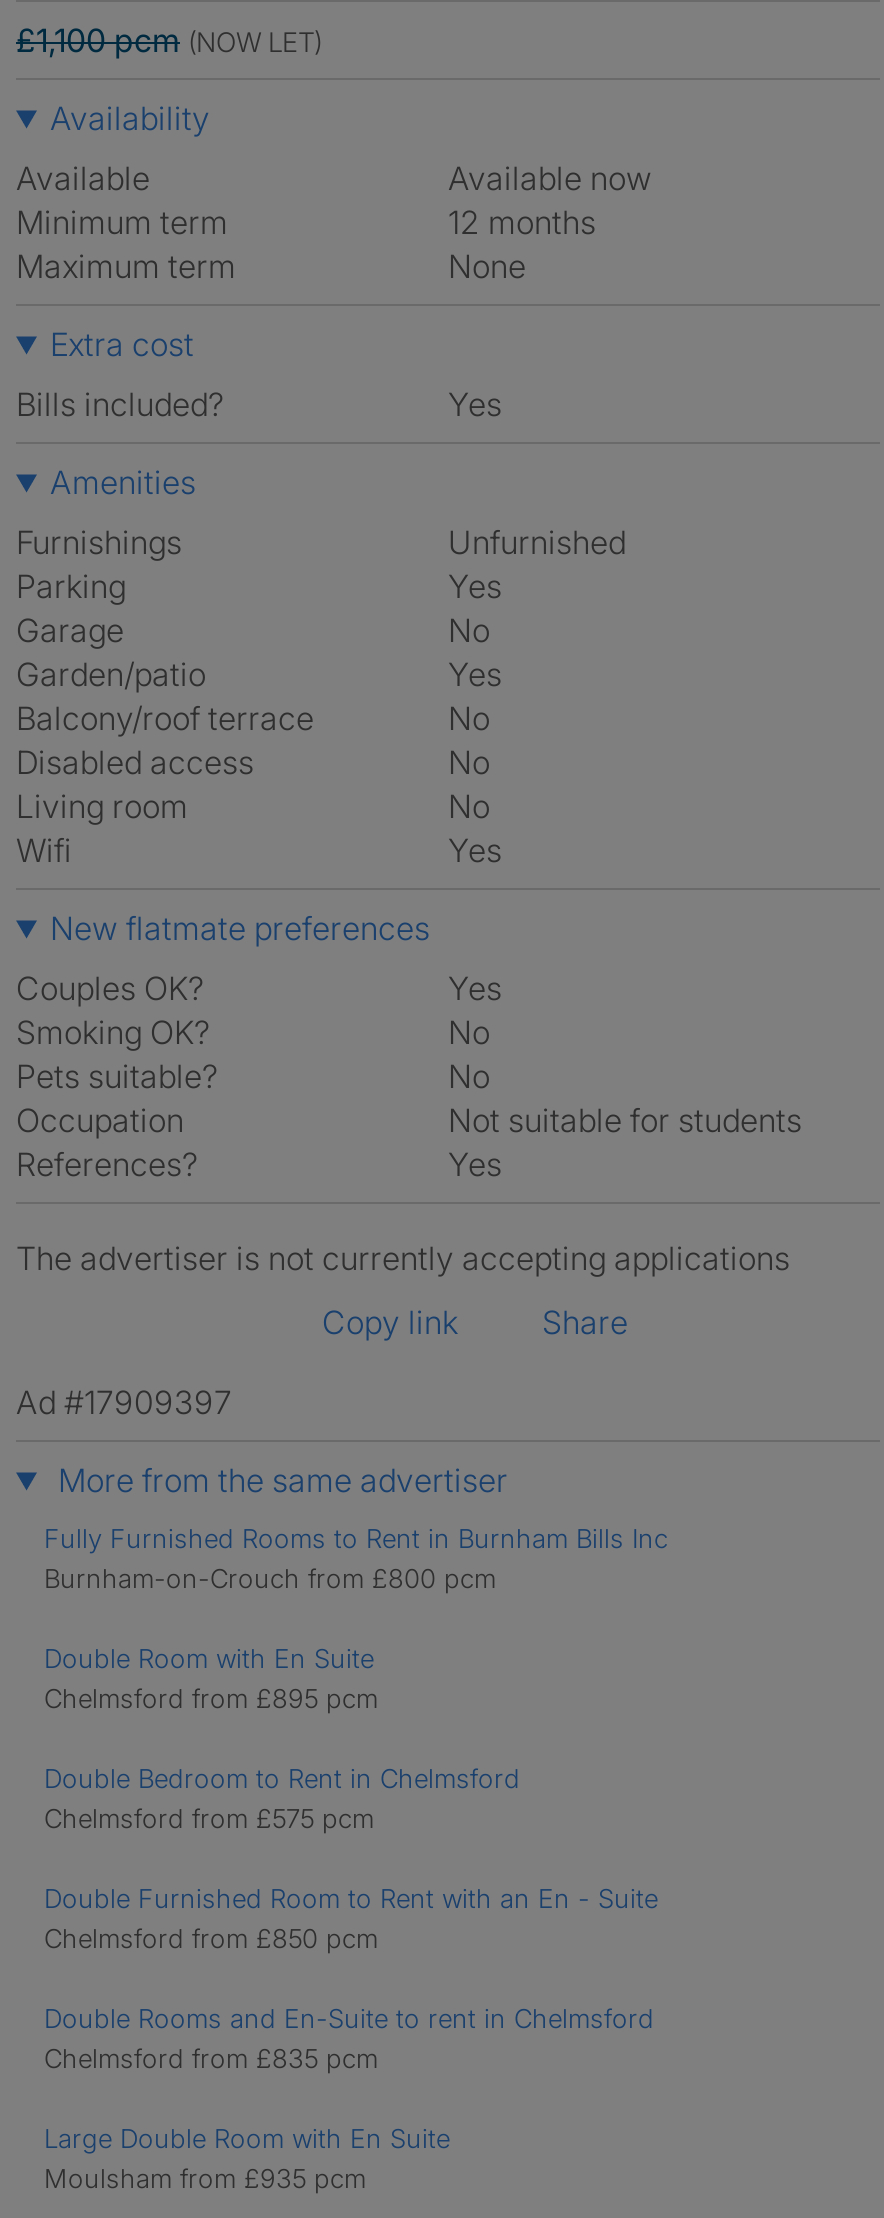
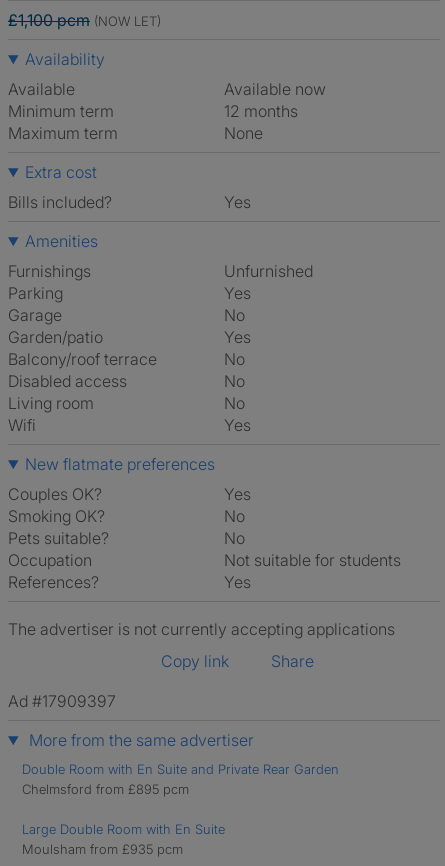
[44,1522,668,1674] Fully Furnished Rooms to Rent in Burnham Bills Inc | Burnham-on-Crouch from £800 pcm | Double Room with En Suite -> [22,761,339,777] Double Room with En Suite and Private Rear Garden
[44,1762,658,2074] Double Bedroom to Rent in Chelmsford | Chelmsford from £575 pcm | Double Furnished Room to Rent with an En - Suite | Chelmsford from £850 pcm | Double Rooms and En-Suite to rent in Chelmsford | Chelmsford from £835 pcm -> none

